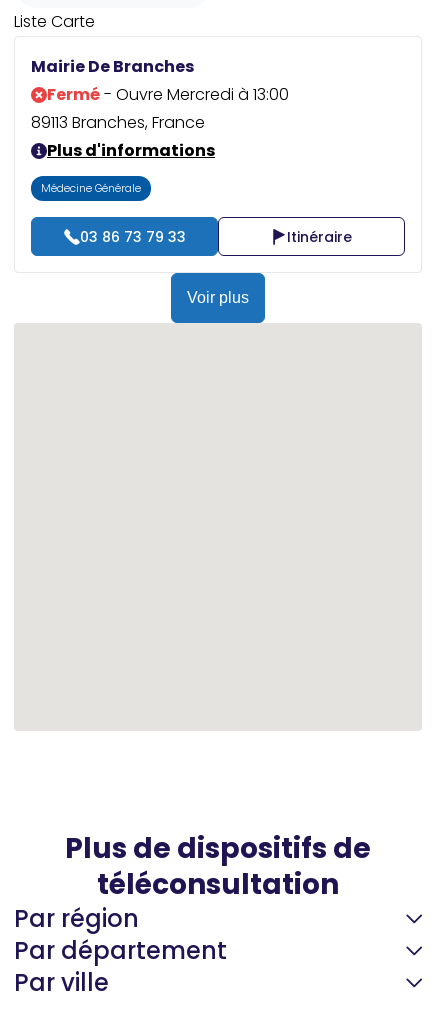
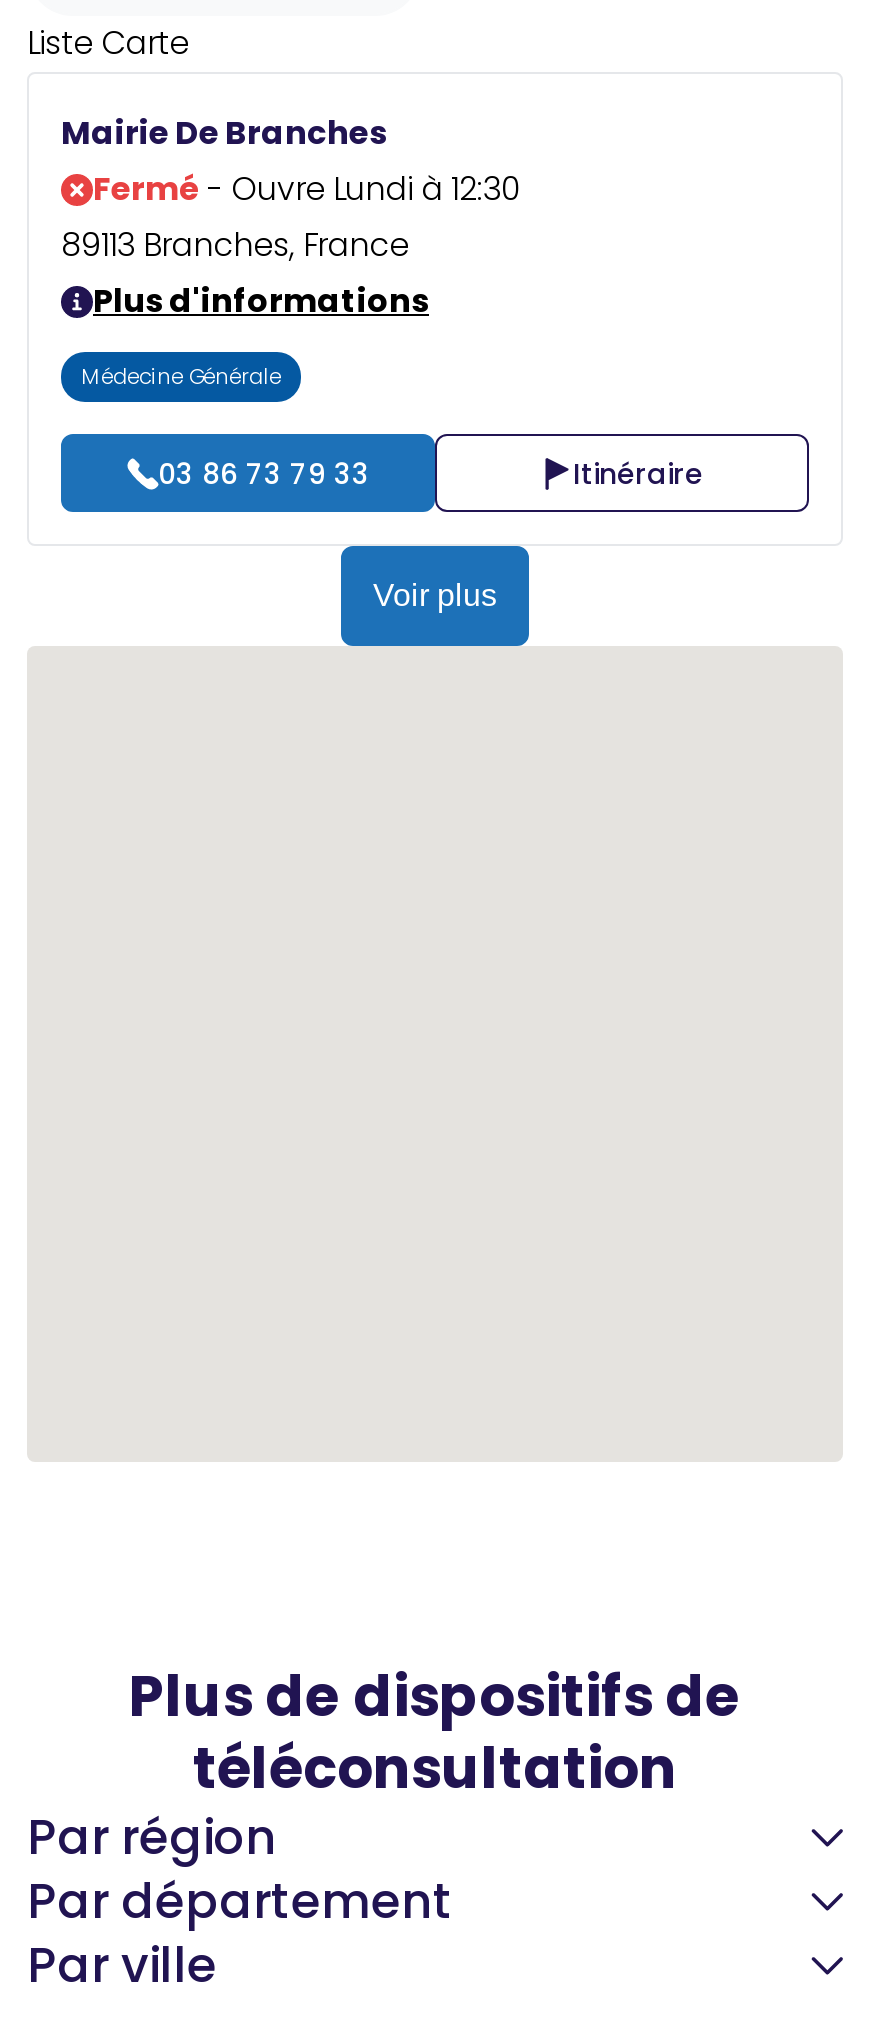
[47,83,289,106] Fermé - Ouvre Mercredi à 13:00 -> [93,166,521,212] Fermé - Ouvre Lundi à 12:30

